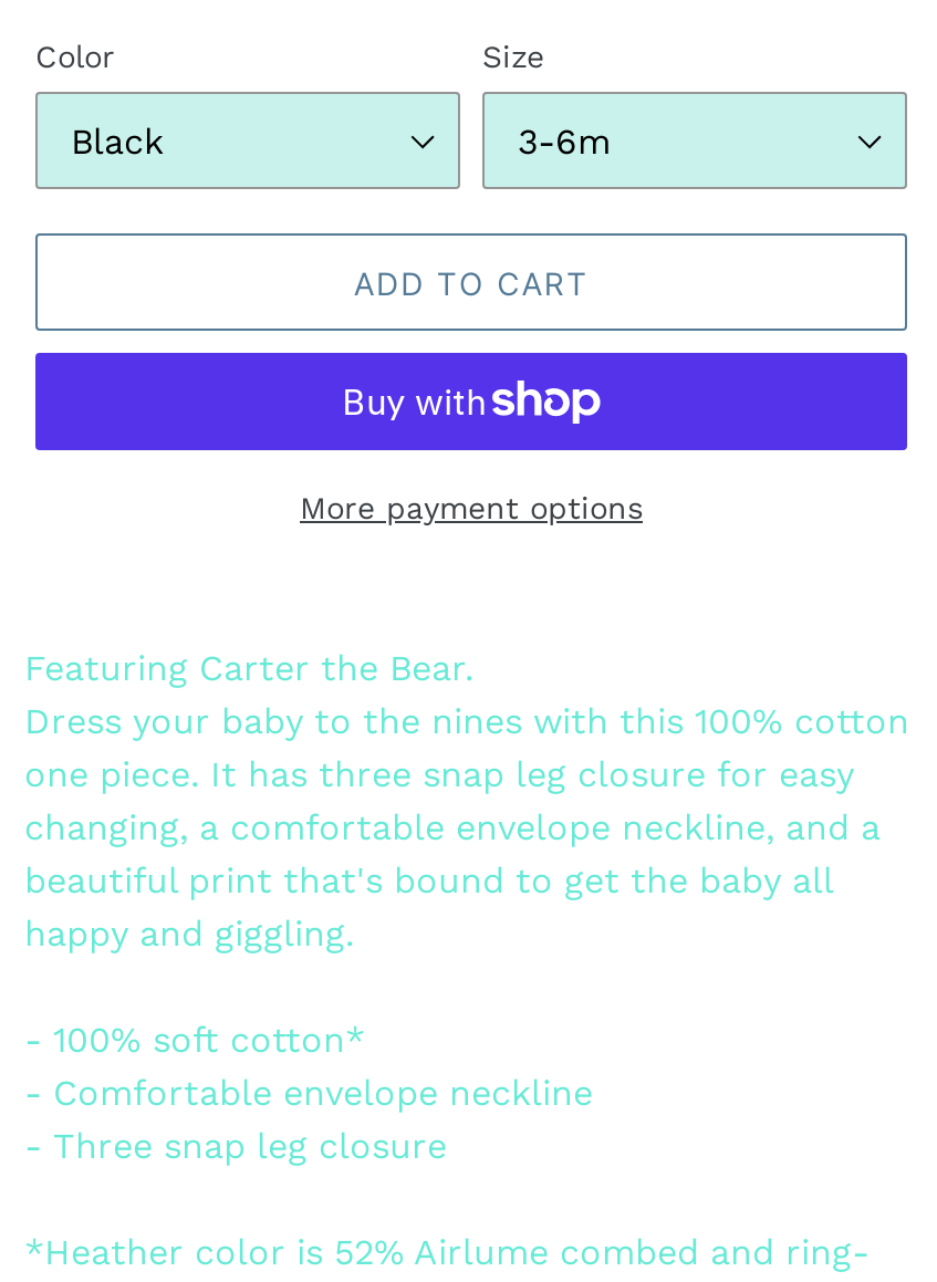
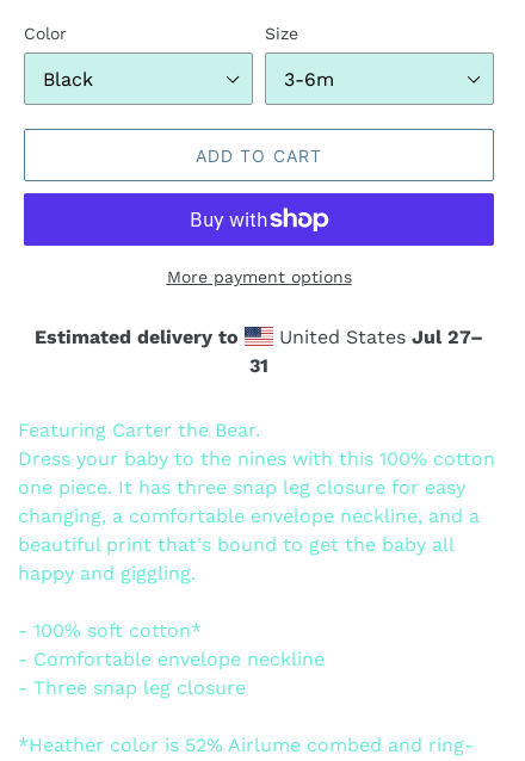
none -> [35,326,483,377] Estimated delivery to | United States Jul 27– | 31

